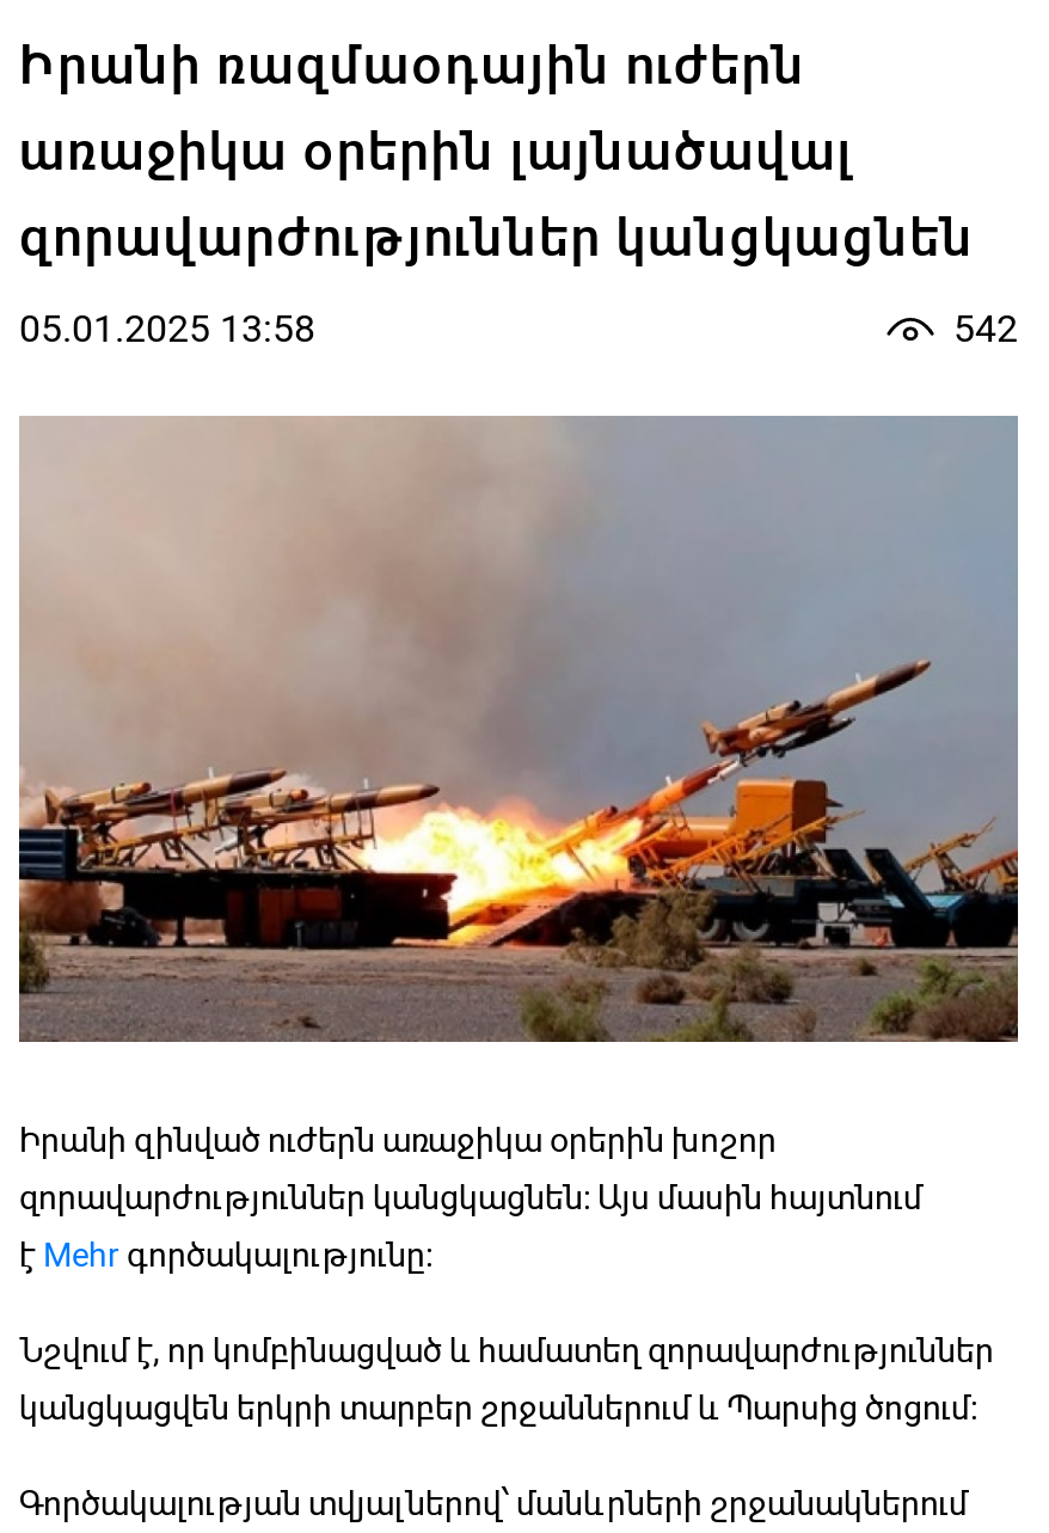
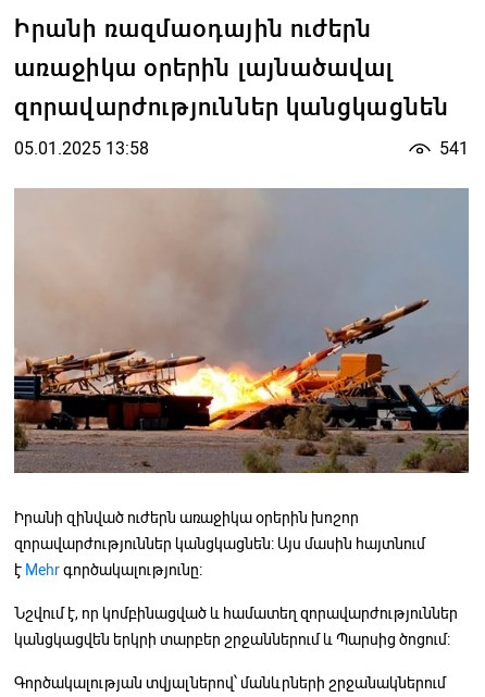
[953,306,1018,351] 542 -> [439,138,469,159] 541

